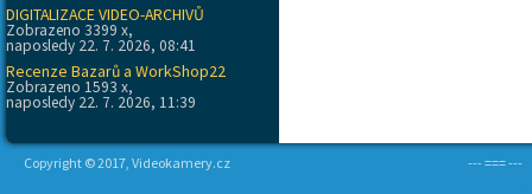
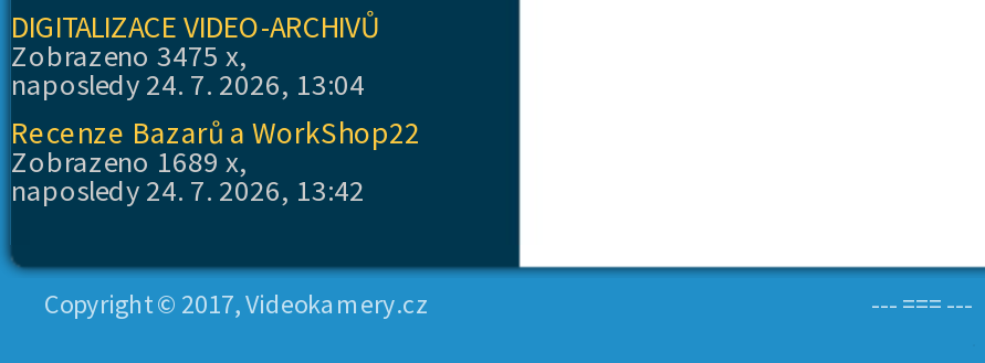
[6,20,133,40] Zobrazeno 3399 x, -> [11,37,248,75] Zobrazeno 3475 x,
[6,35,196,55] naposledy 22. 7. 2026, 08:41 -> [11,66,365,103] naposledy 24. 7. 2026, 13:04
[6,77,133,97] Zobrazeno 1593 x, -> [11,143,248,181] Zobrazeno 1689 x,
[6,92,196,112] naposledy 22. 7. 2026, 11:39 -> [11,172,365,209] naposledy 24. 7. 2026, 13:42

